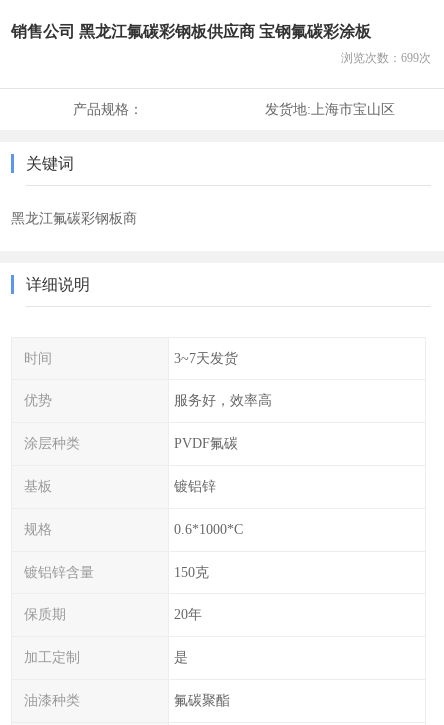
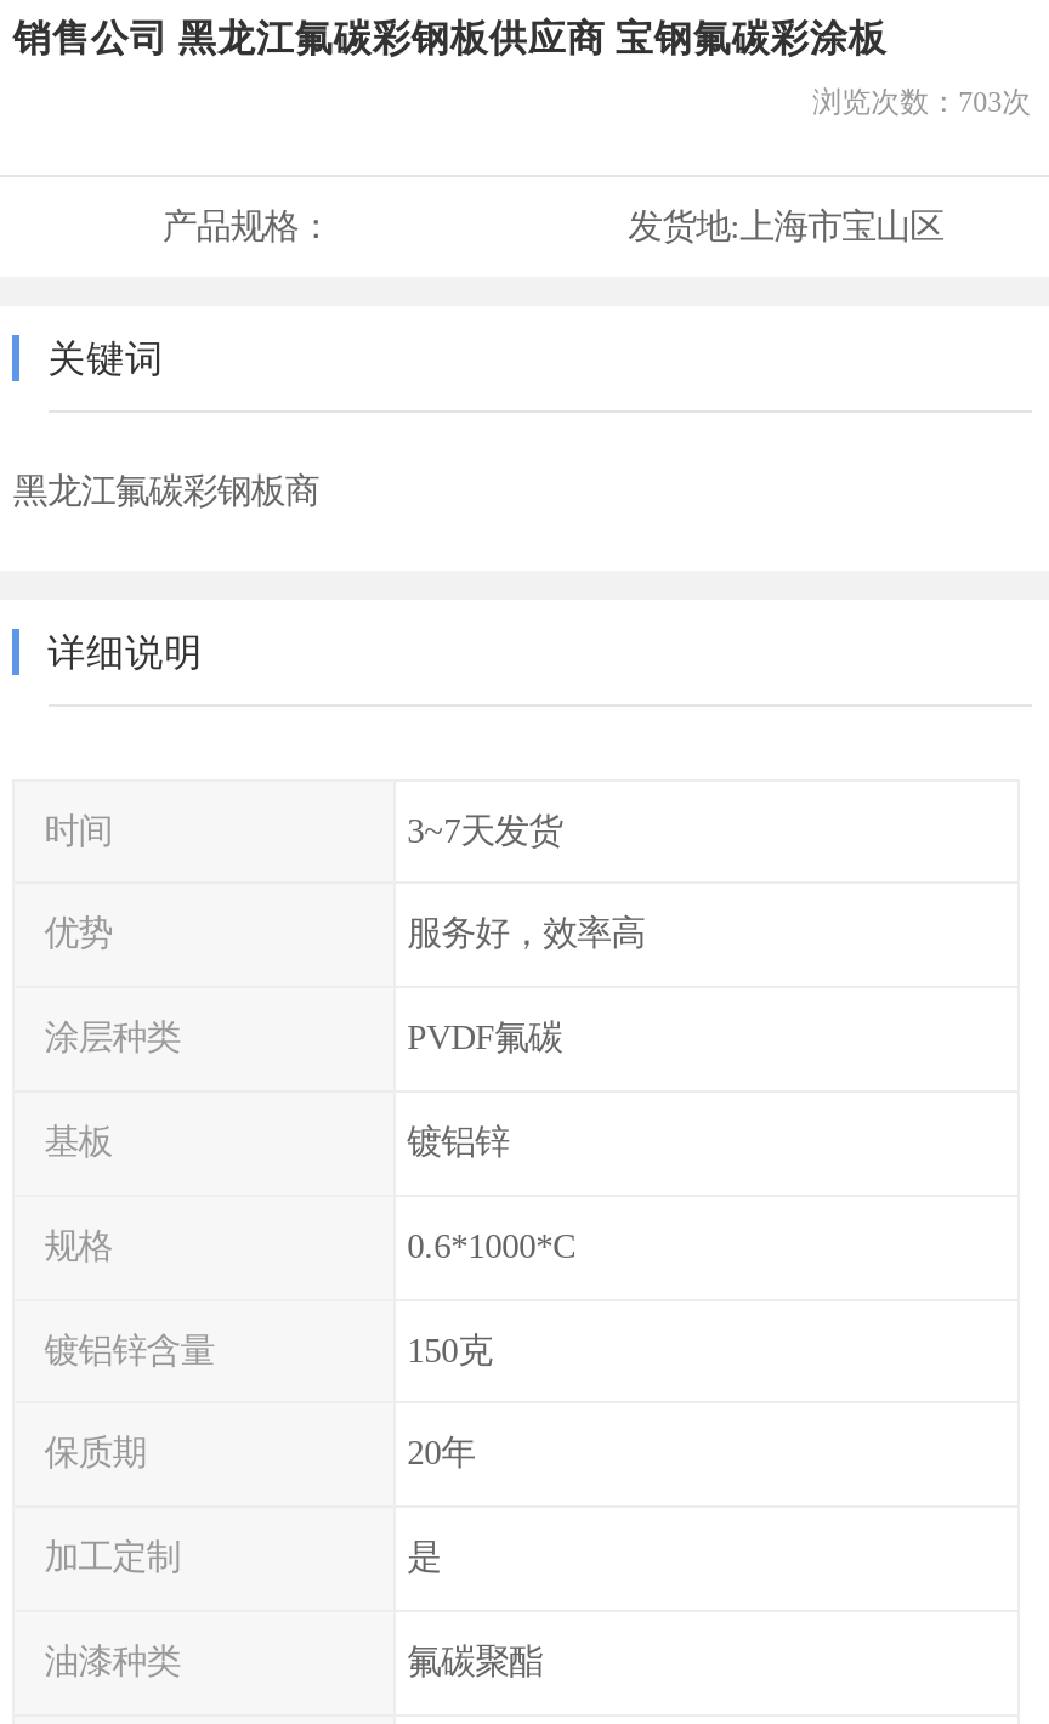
[341,51,431,65] 浏览次数：699次 -> [813,84,1031,118] 浏览次数：703次

